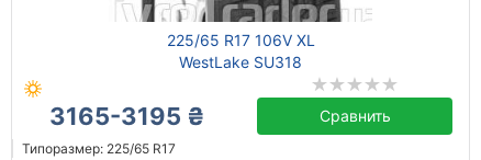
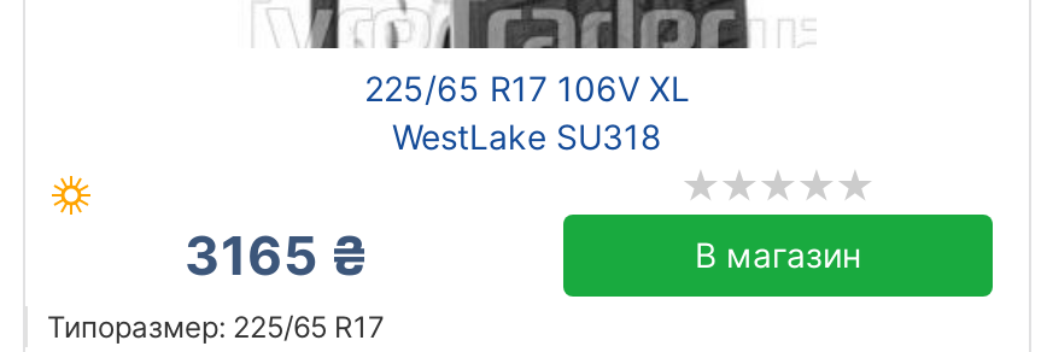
[49,102,390,130] 3165-3195 ₴ | Сравнить -> [185,224,861,287] 3165 ₴ | В магазин

